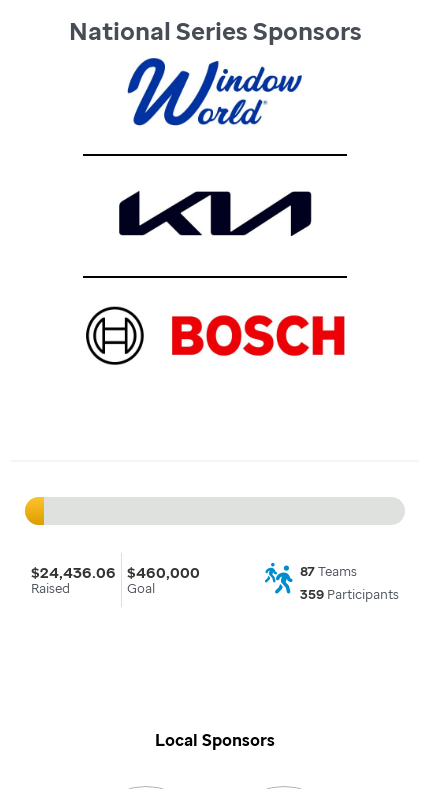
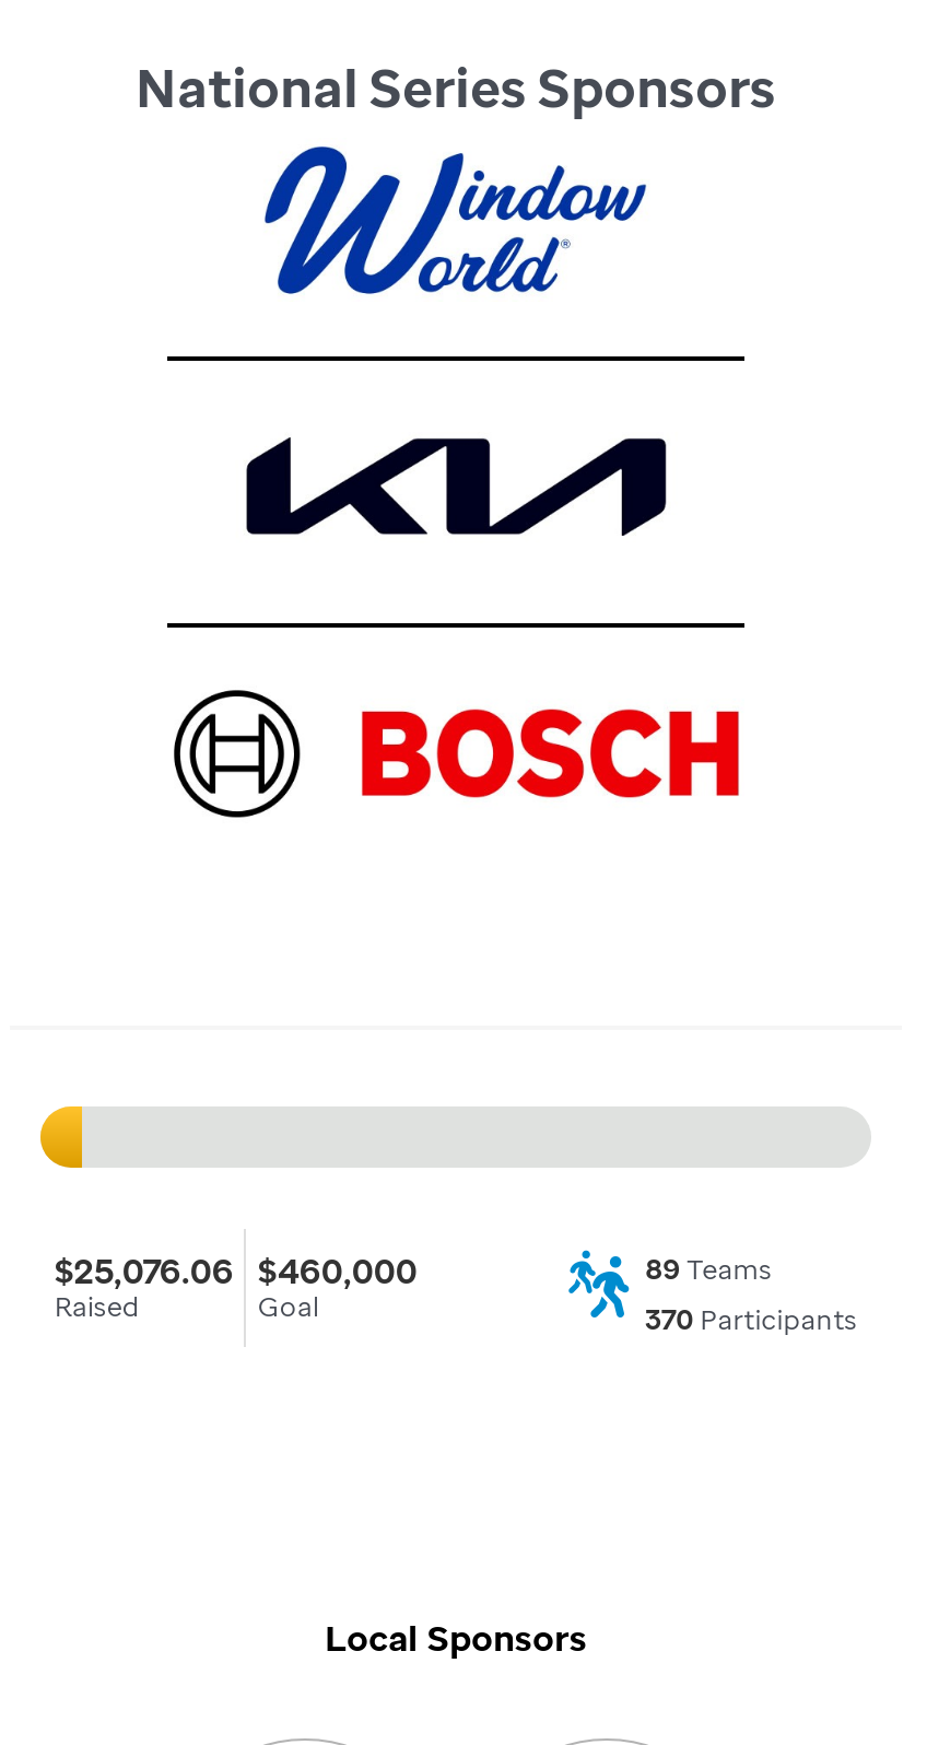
[31,562,200,582] $24,436.06 $460,000 -> [54,1249,417,1292] $25,076.06 $460,000
[300,563,357,580] 87 Teams -> [645,1251,772,1288] 89 Teams
[300,586,399,603] 359 Participants -> [645,1302,857,1339] 370 Participants

